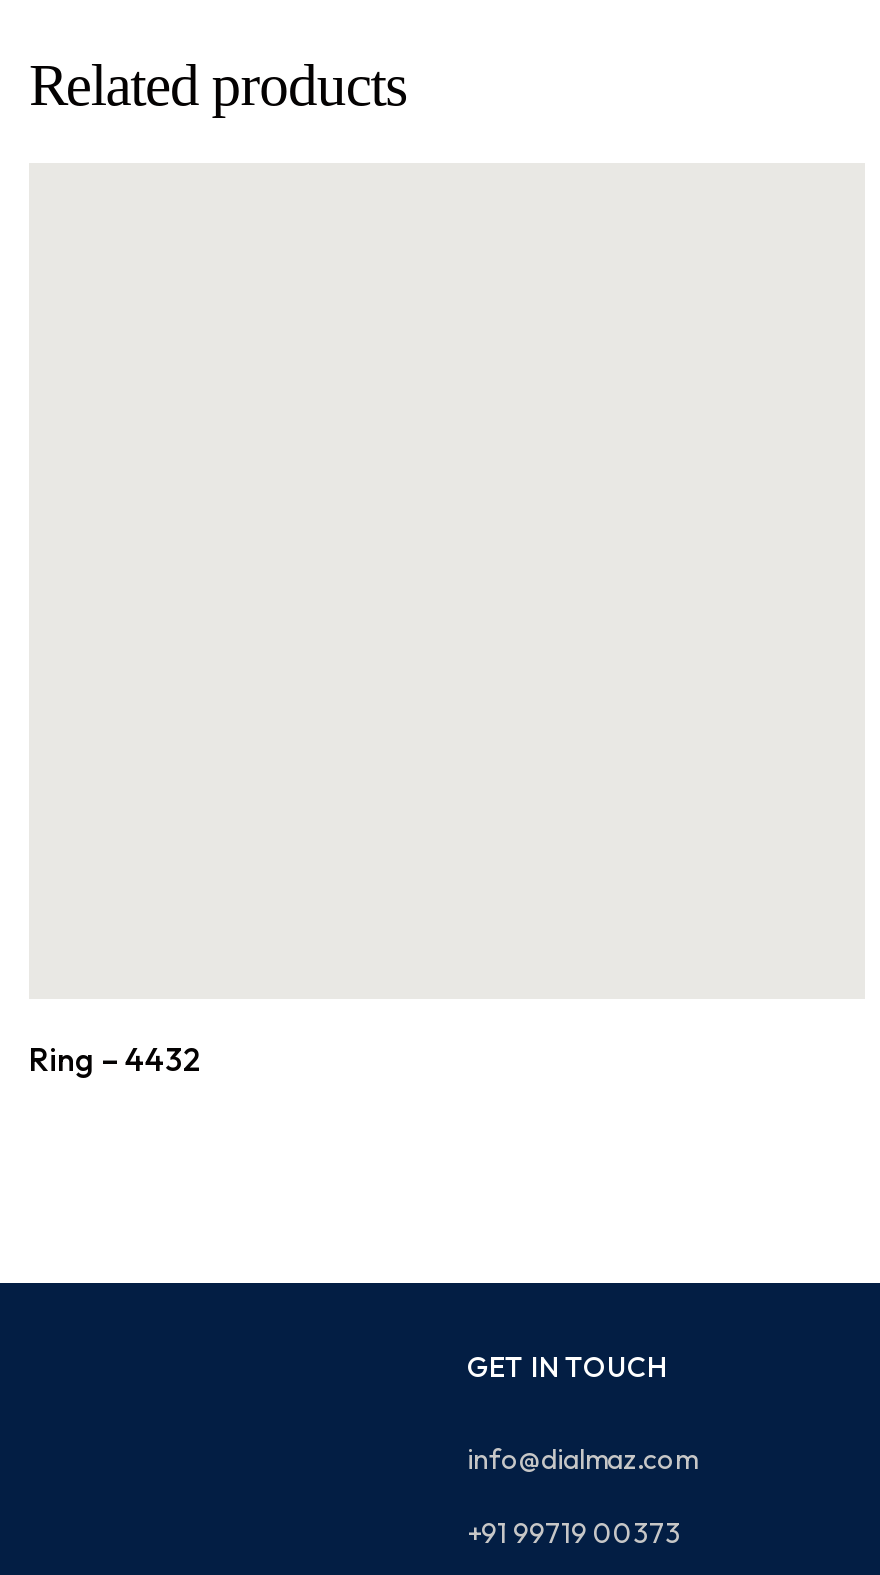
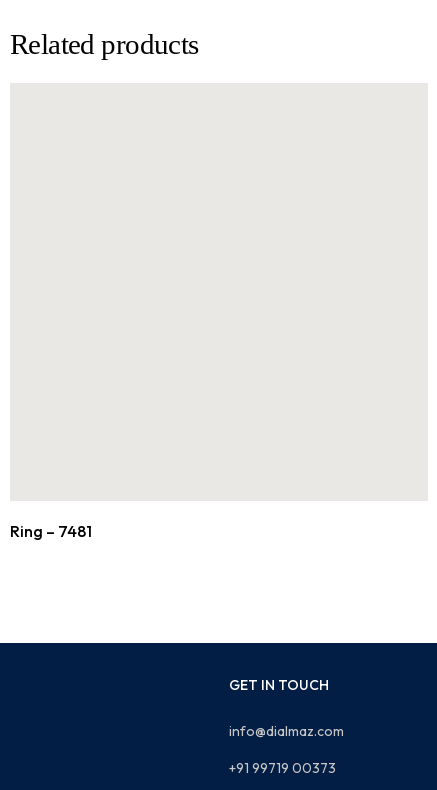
[29,1039,201,1079] Ring – 4432 -> [10,521,92,541] Ring – 7481

